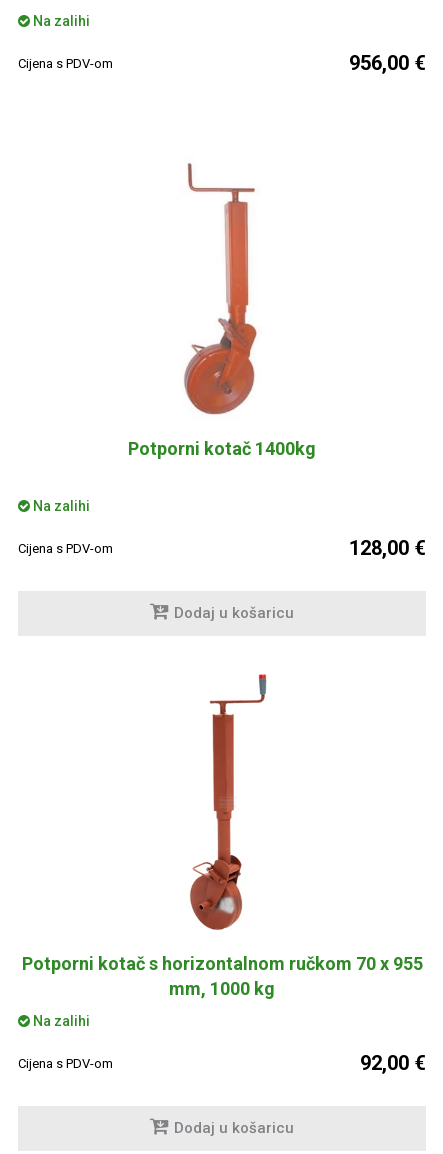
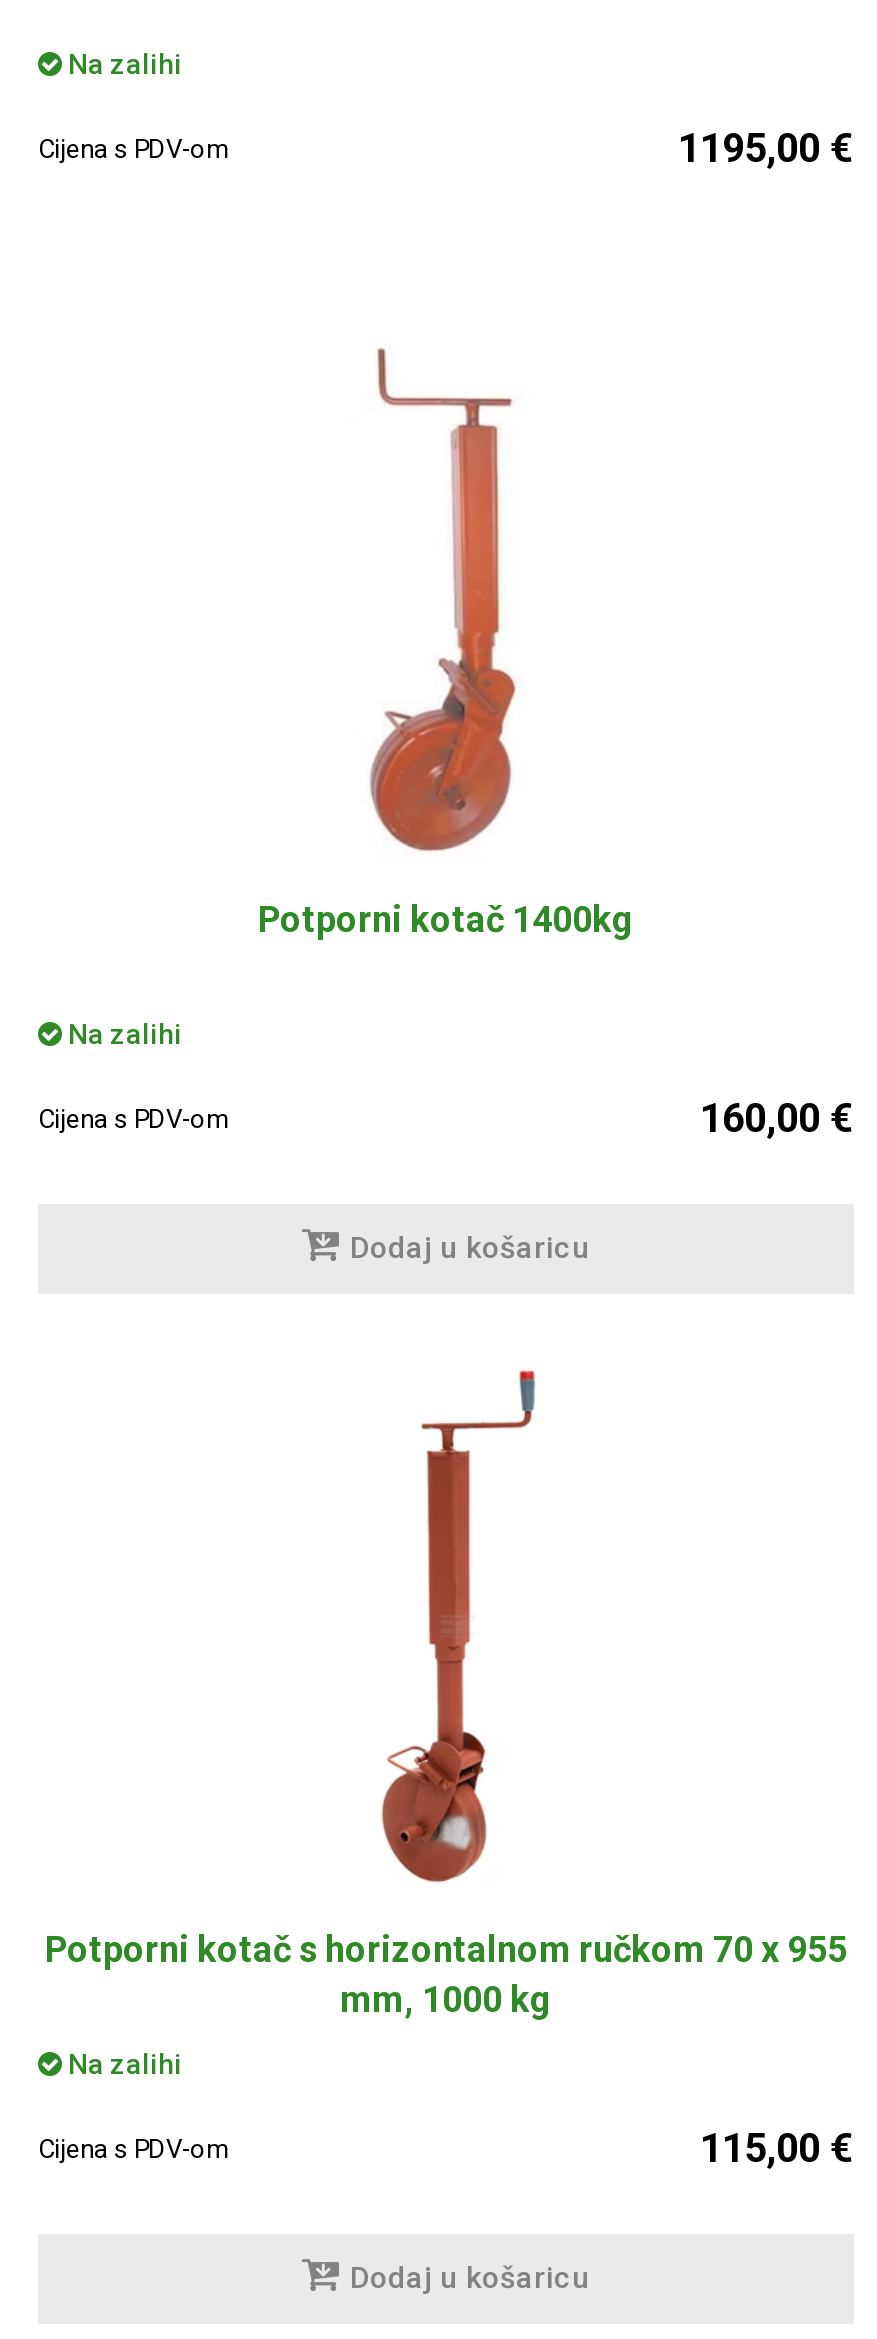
[349,51,426,75] 956,00 € -> [678,124,854,172] 1195,00 €
[349,536,426,560] 128,00 € -> [700,1094,854,1142] 160,00 €
[360,1051,426,1075] 92,00 € -> [700,2124,854,2172] 115,00 €

